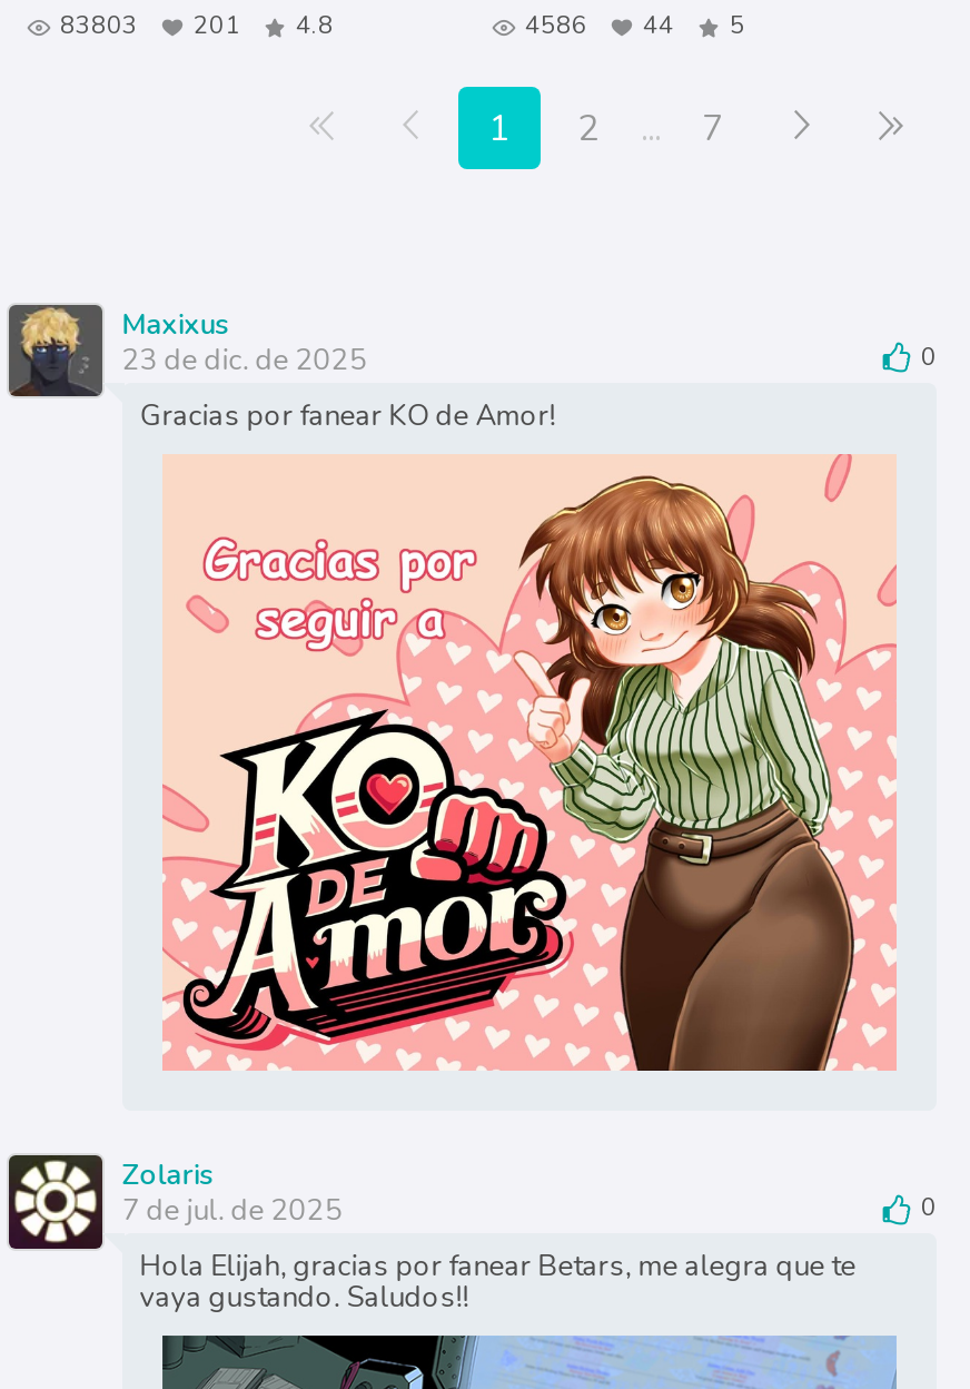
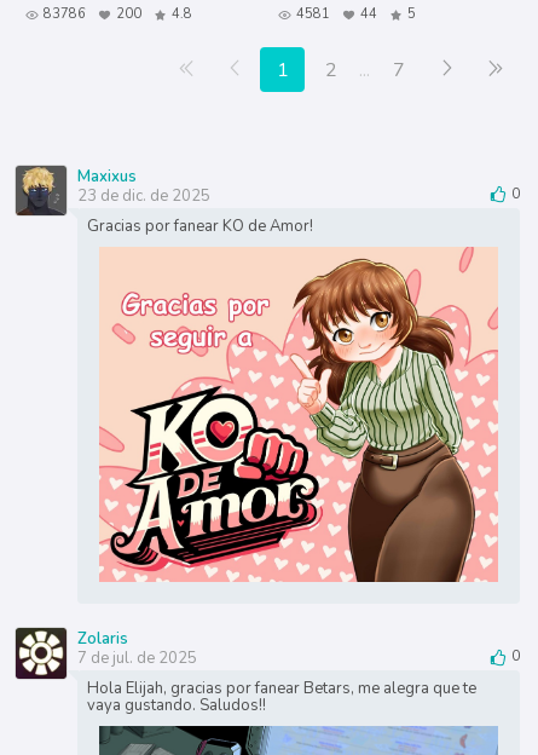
[60,8,138,42] 83803 -> [44,4,86,23] 83786
[194,8,240,42] 201 -> [116,4,141,23] 200
[525,8,745,42] 4586 44 5 -> [296,4,416,23] 4581 44 5

